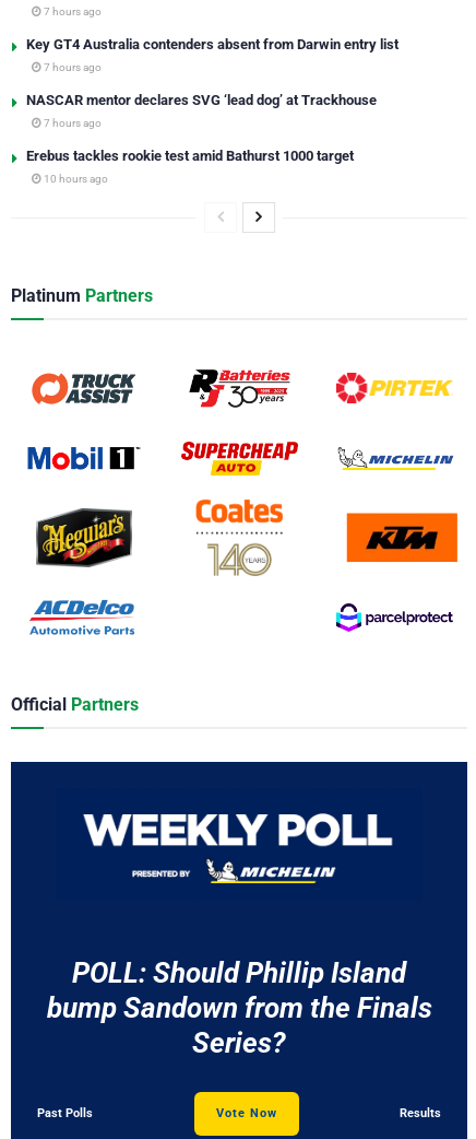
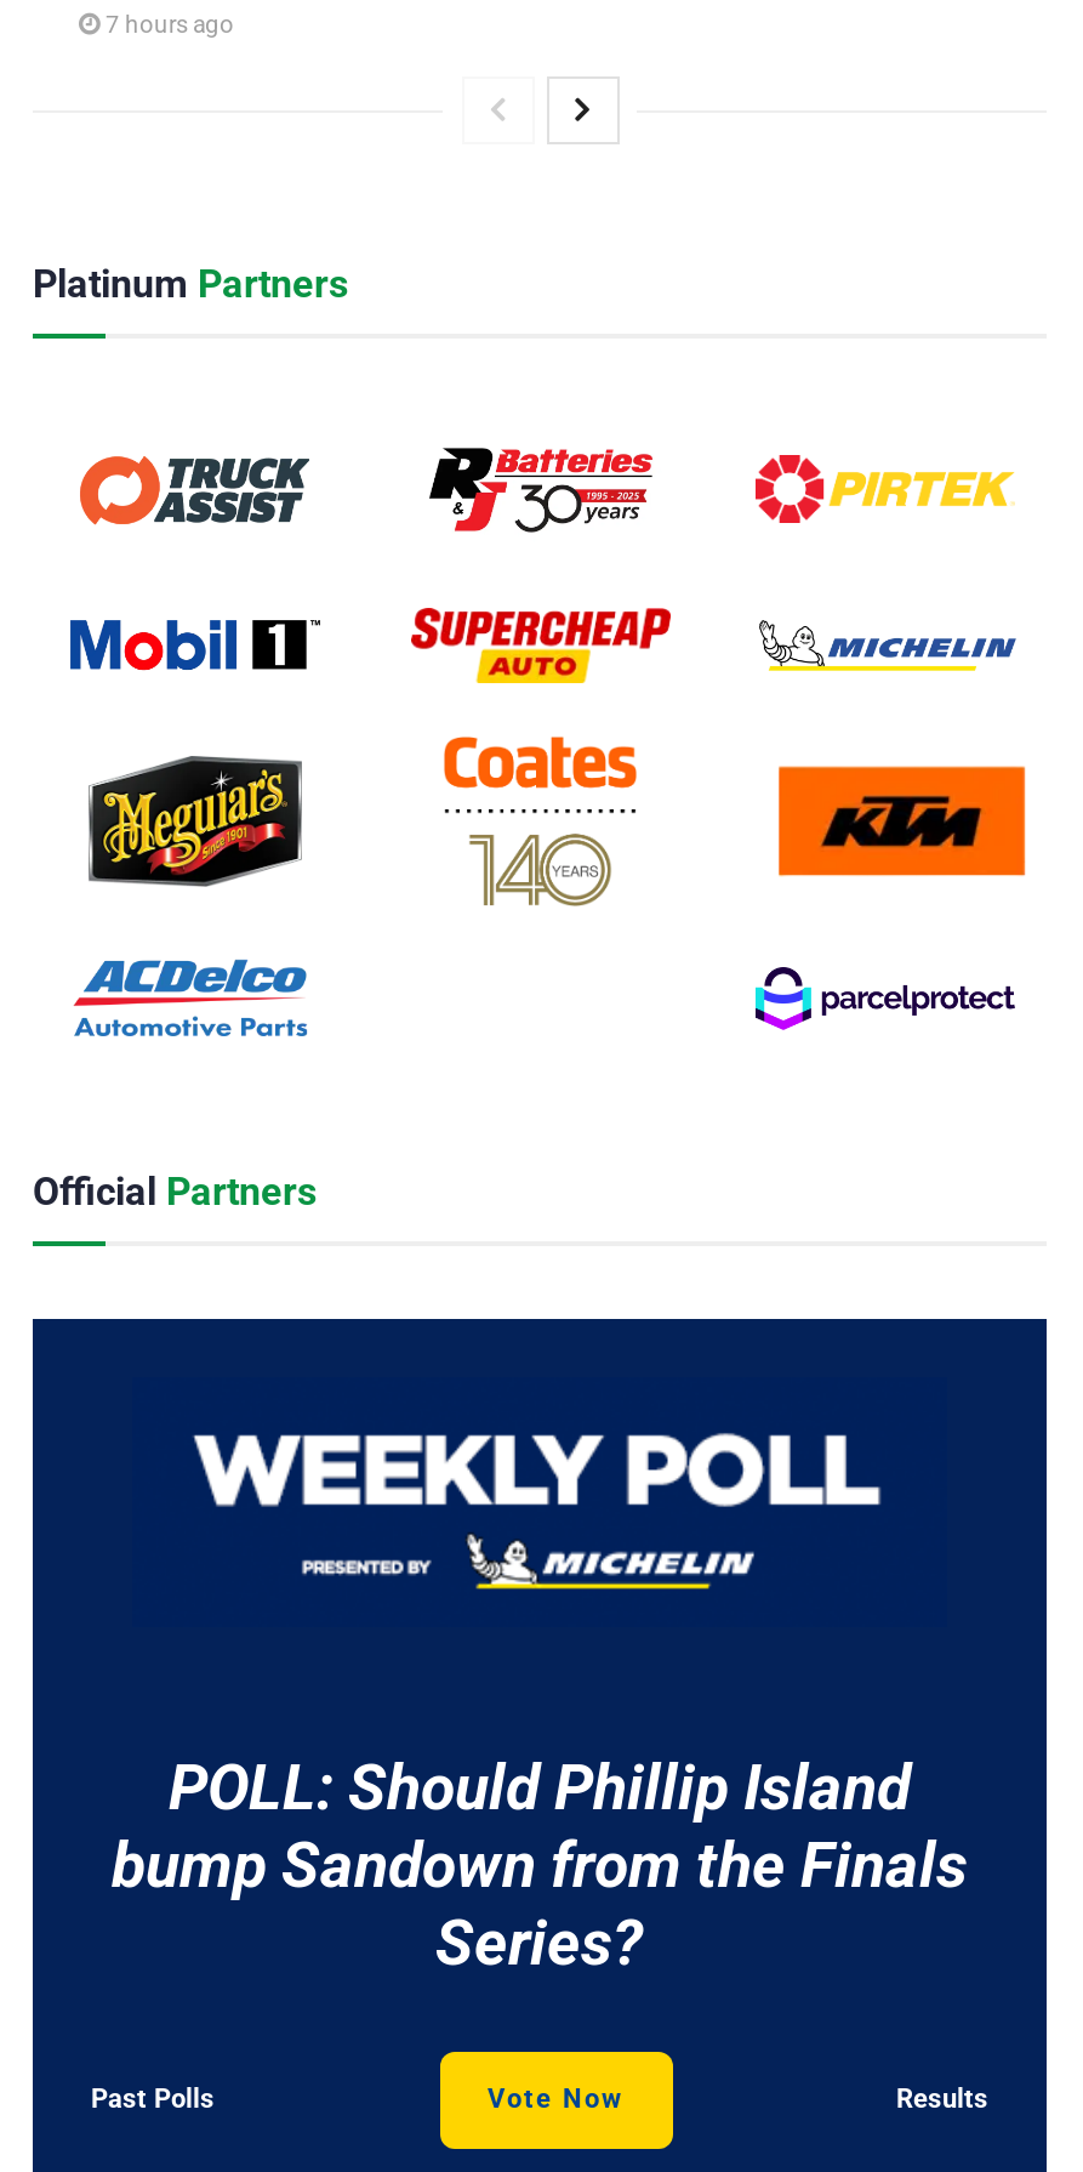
[26,37,398,185] Key GT4 Australia contenders absent from Darwin entry list | 7 hours ago | NASCAR mentor declares SVG ‘lead dog’ at Trackhouse | 7 hours ago | Erebus tackles rookie test amid Bathurst 1000 target | 10 hours ago -> none

